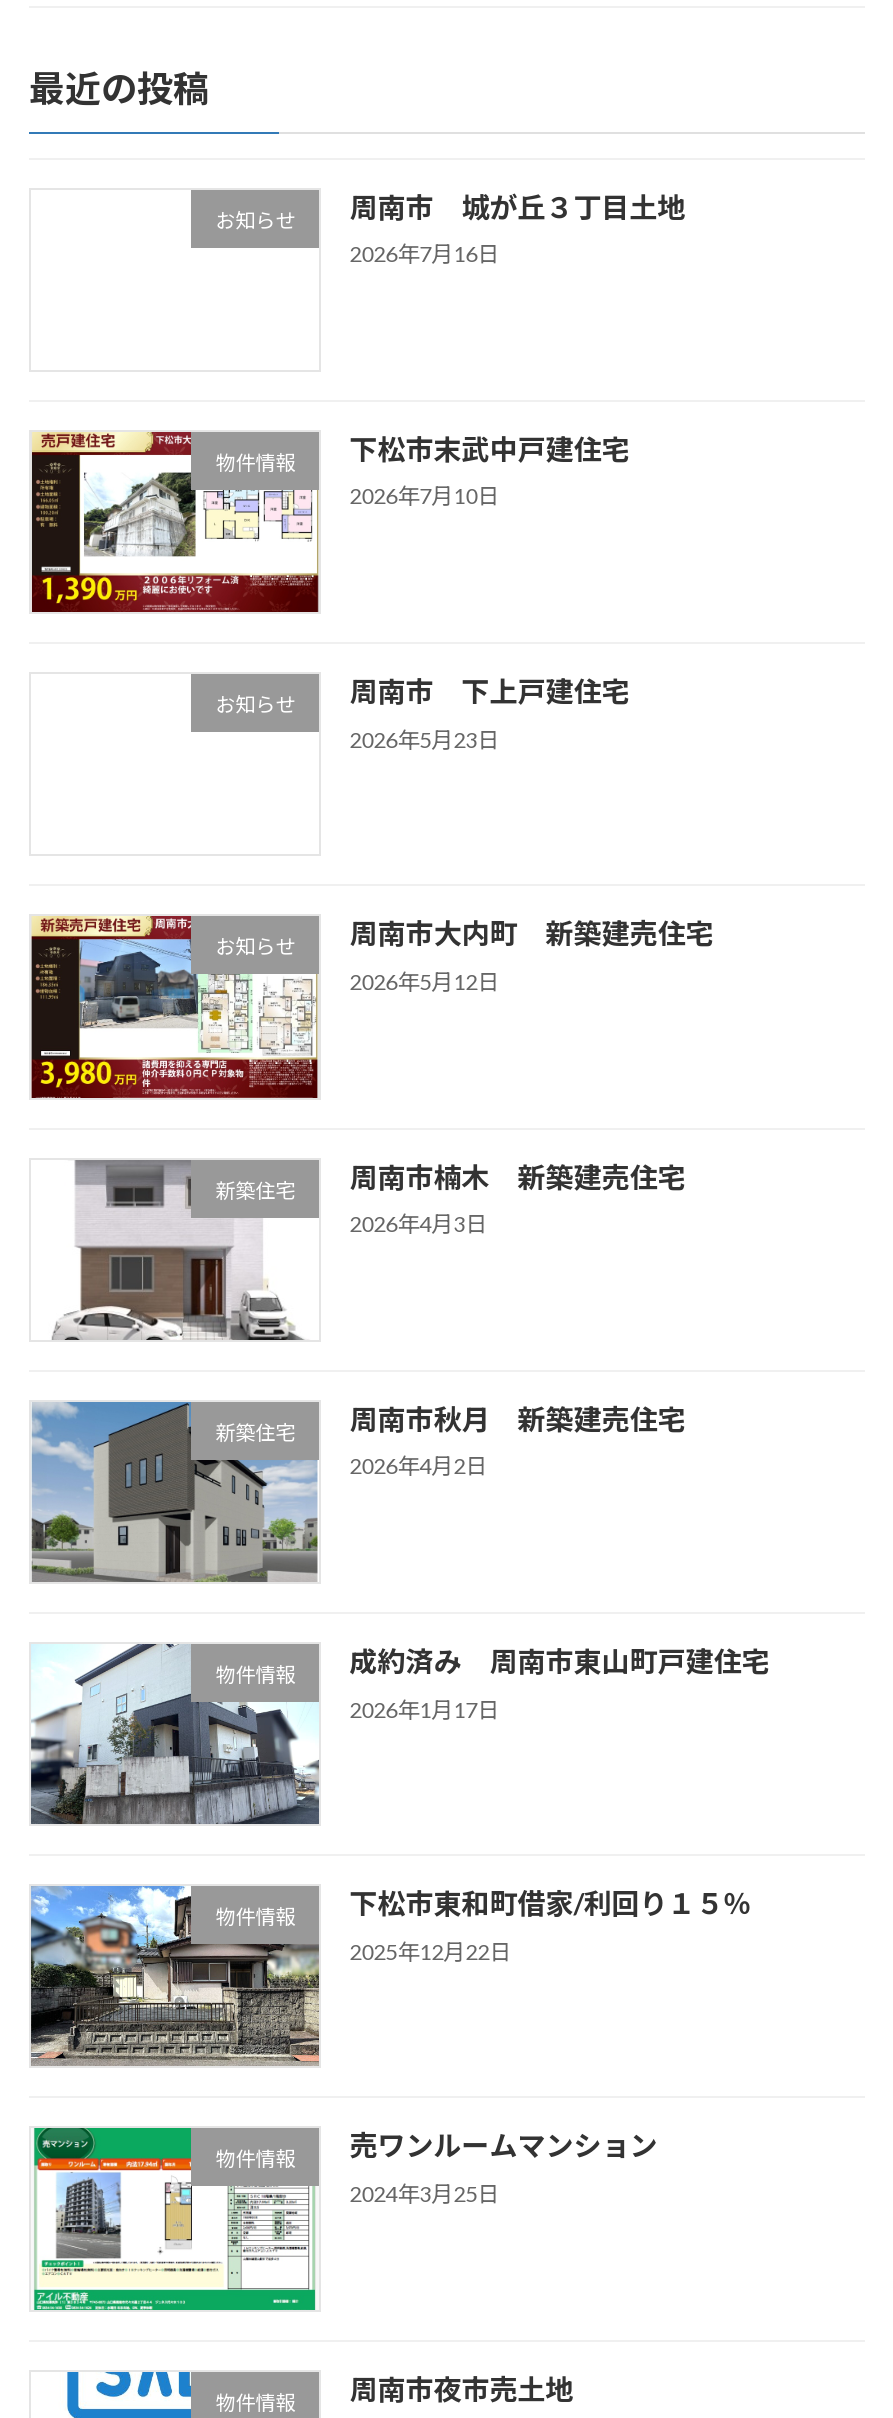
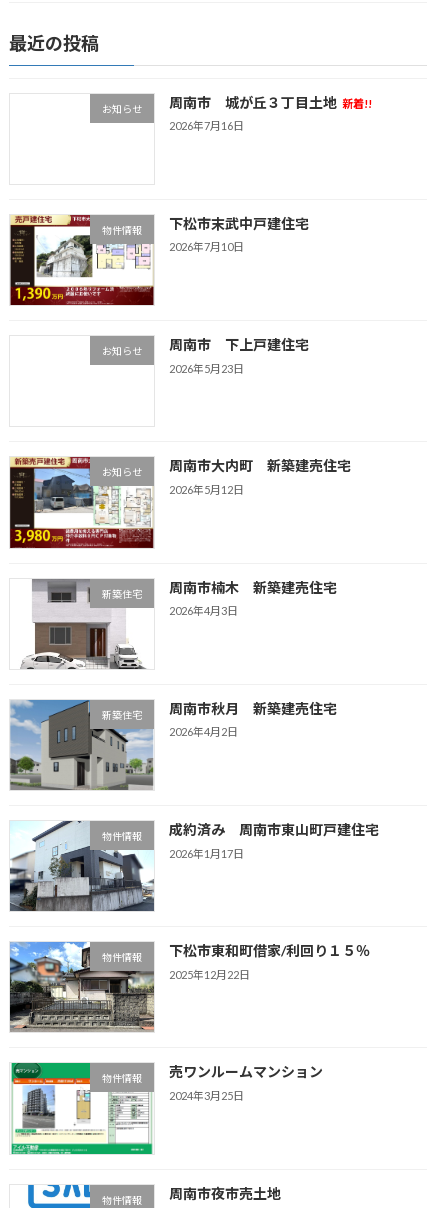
[350,189,686,223] 周南市 城が丘３丁目土地 -> [169,94,372,111] 周南市 城が丘３丁目土地 新着!!

